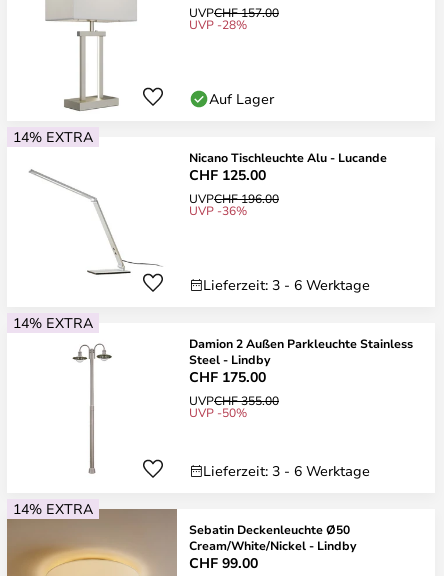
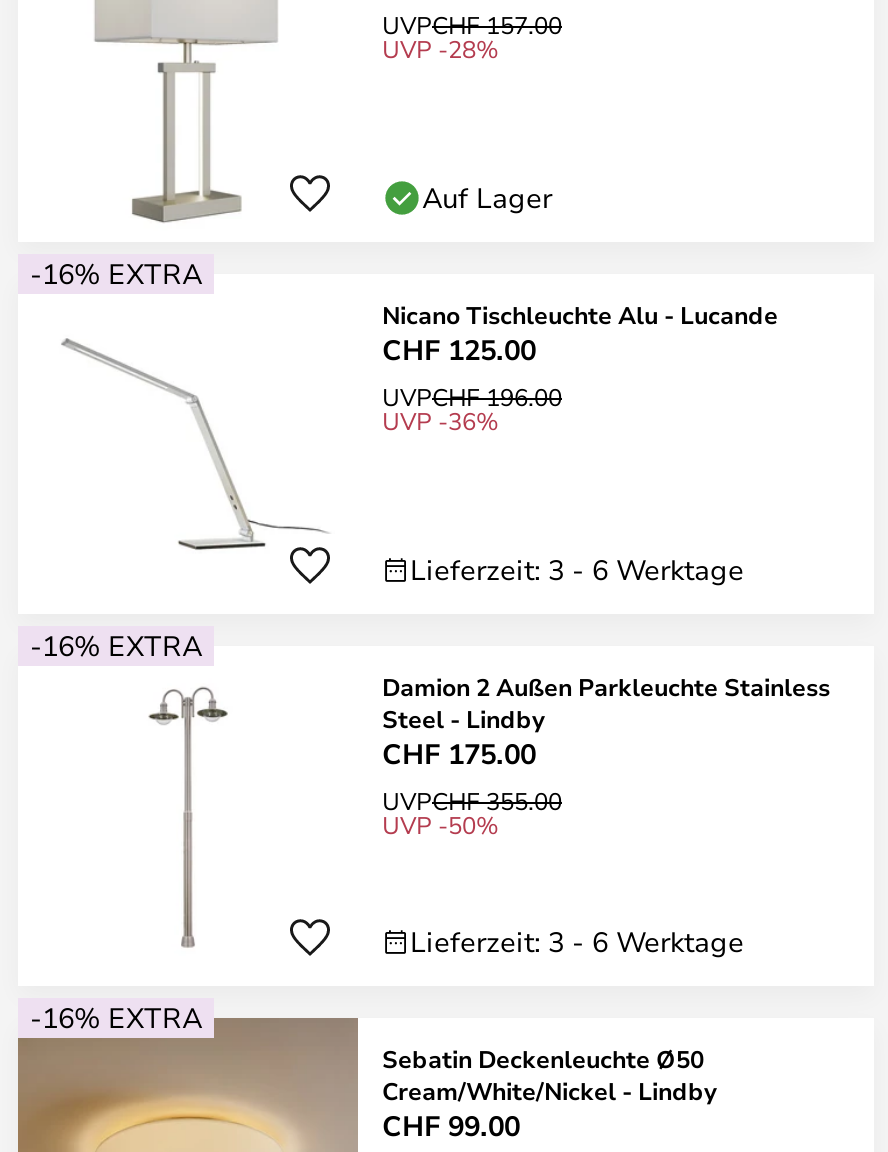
[13,127,93,146] 14% EXTRA -> [30,254,202,292] -16% EXTRA
[13,313,93,332] 14% EXTRA -> [30,626,202,664] -16% EXTRA
[13,499,93,518] 14% EXTRA -> [30,998,202,1036] -16% EXTRA

